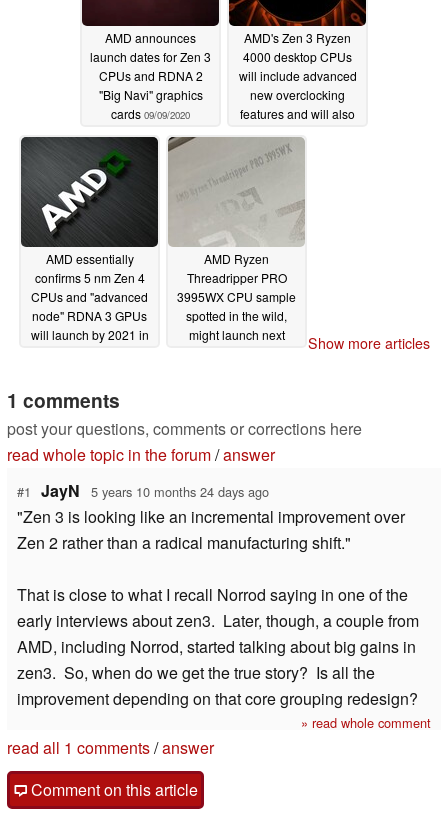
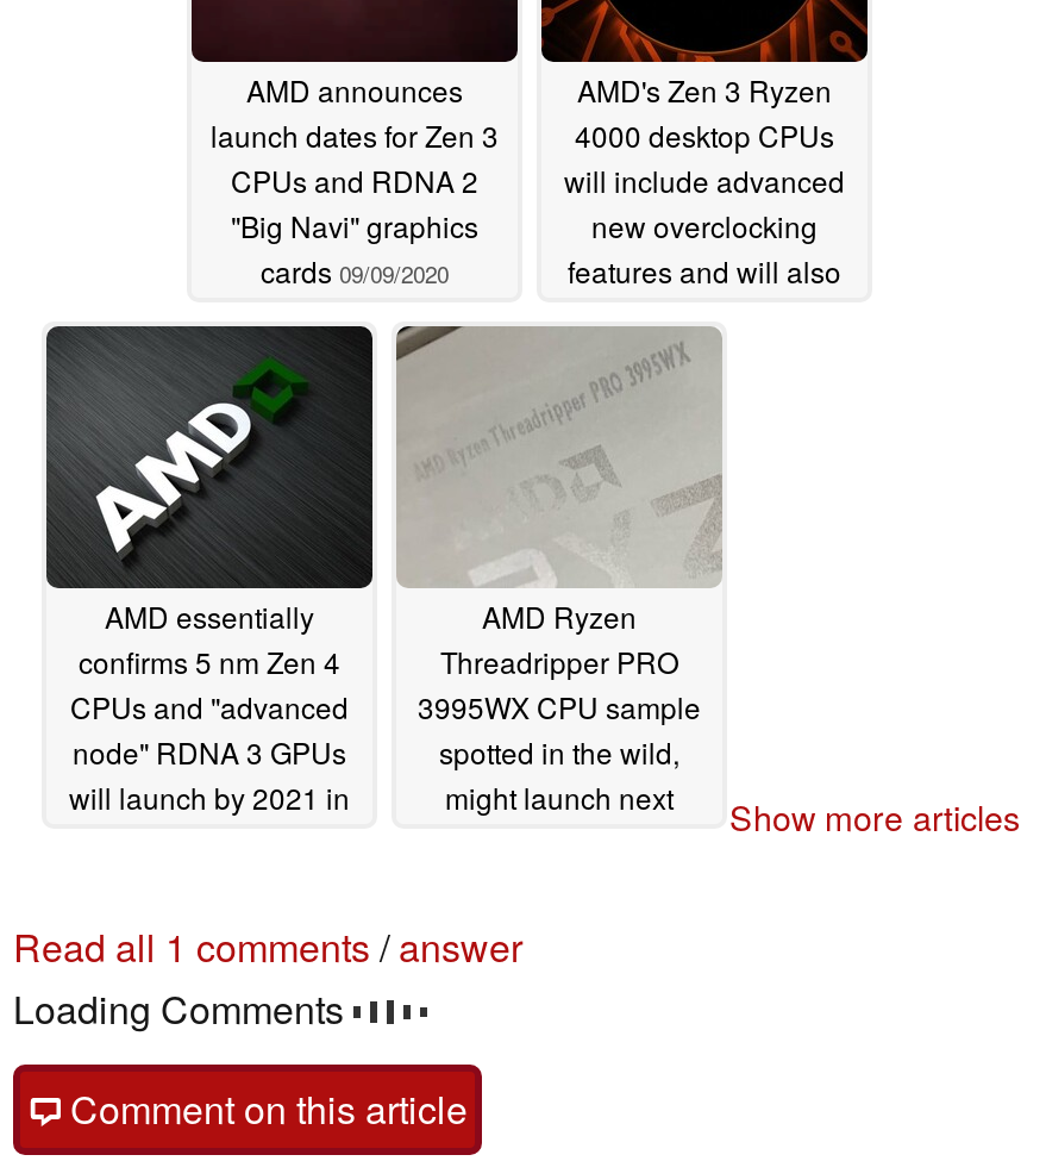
[7,386,431,759] 1 comments | post your questions, comments or corrections here | read whole topic in the forum / answer | #1 JayN 5 years 10 months 24 days ago | "Zen 3 is looking like an incremental improvement over | Zen 2 rather than a radical manufacturing shift." | That is close to what I recall Norrod saying in one of the | early interviews about zen3. Later, though, a couple from | AMD, including Norrod, started talking about big gains in | zen3. So, when do we get the true story? Is all the | improvement depending on that core grouping redesign? | » read whole comment | read all 1 comments / answer -> [13,919,522,1036] Read all 1 comments / answer | Loading Comments

